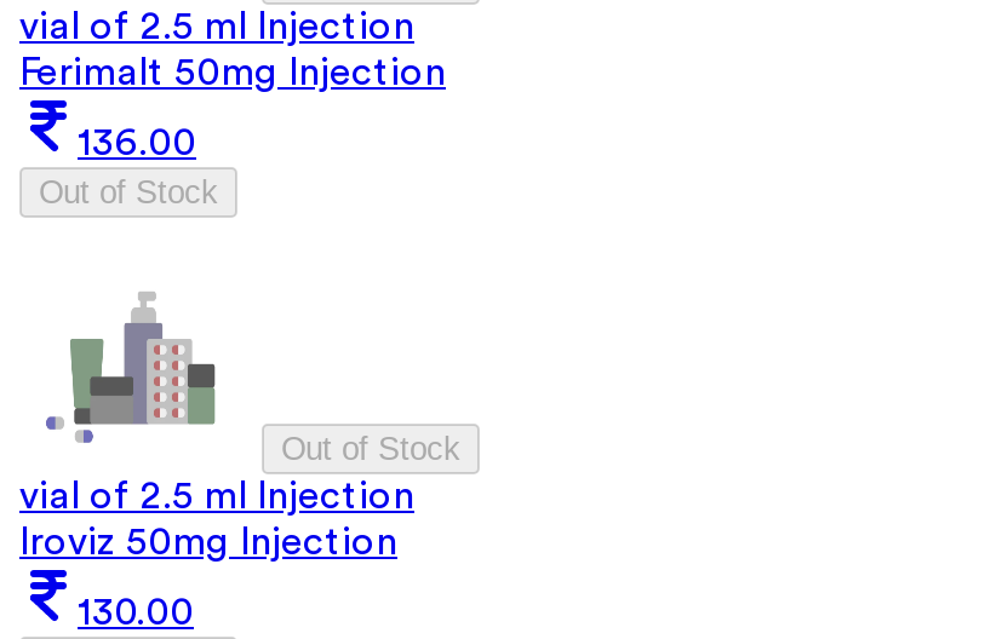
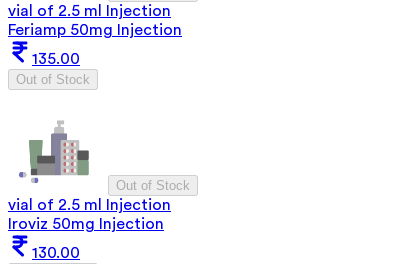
[19,53,446,91] Ferimalt 50mg Injection -> [8,22,182,38] Feriamp 50mg Injection
[78,123,196,161] 136.00 -> [32,51,80,67] 135.00

